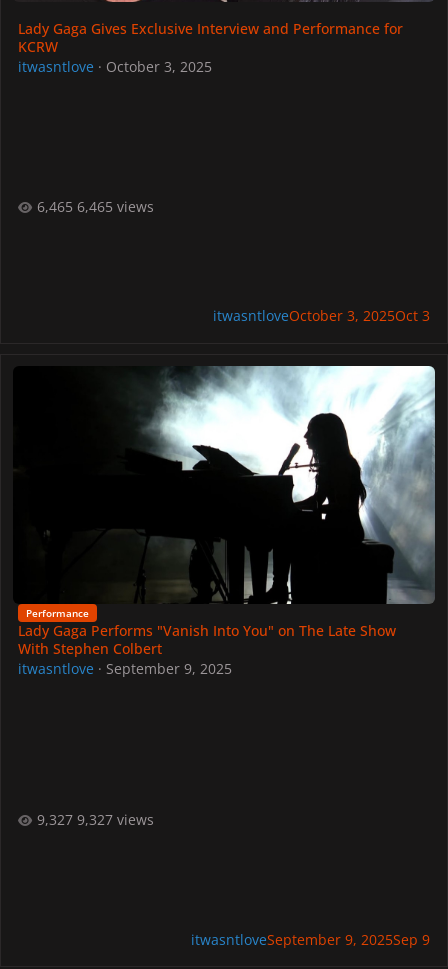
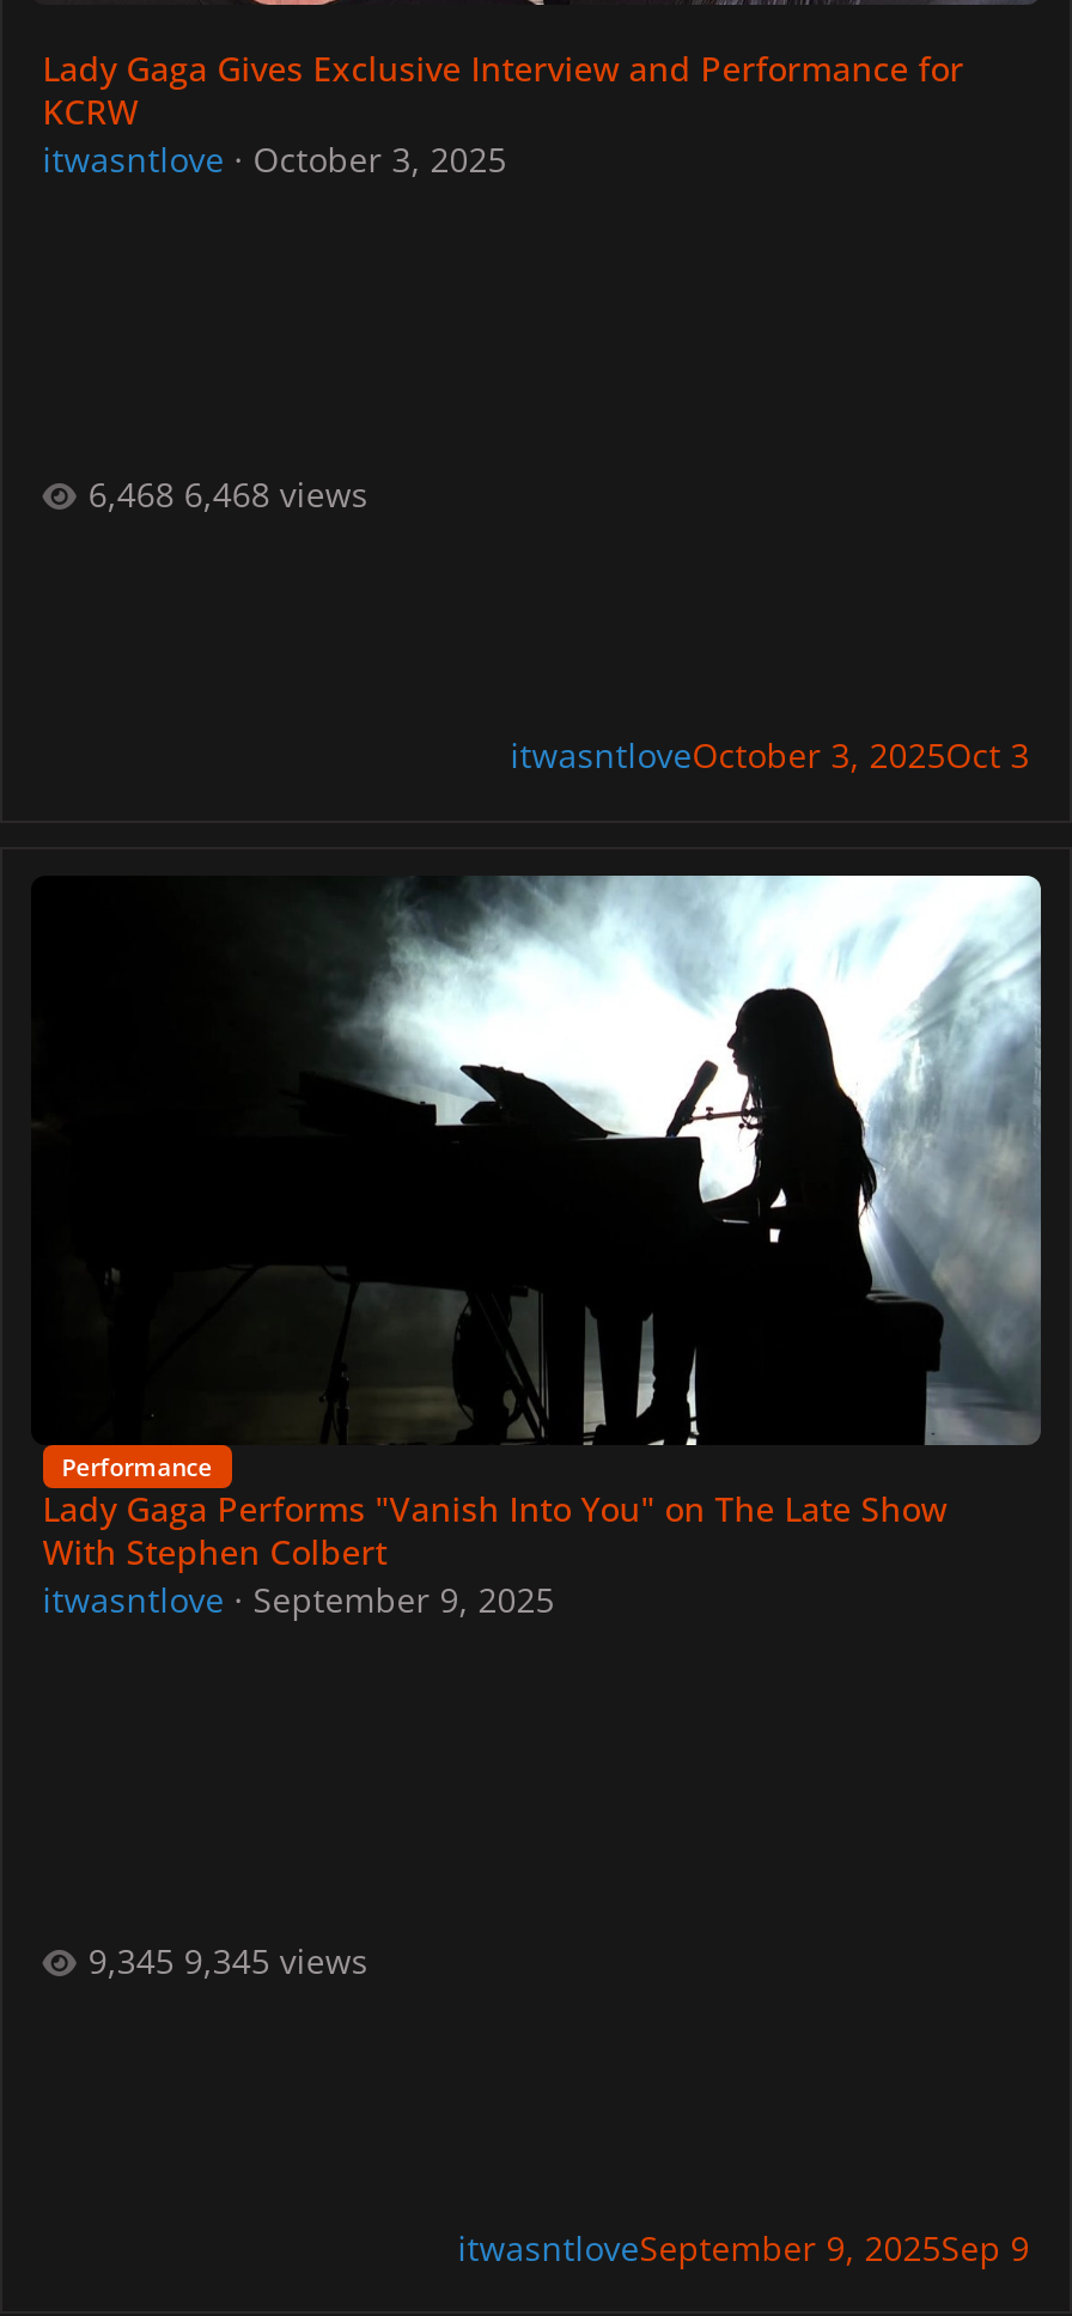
[77,197,154,216] 6,465 views -> [184,472,368,518] 6,468 views
[77,810,154,829] 9,327 views -> [184,1938,368,1984] 9,345 views

